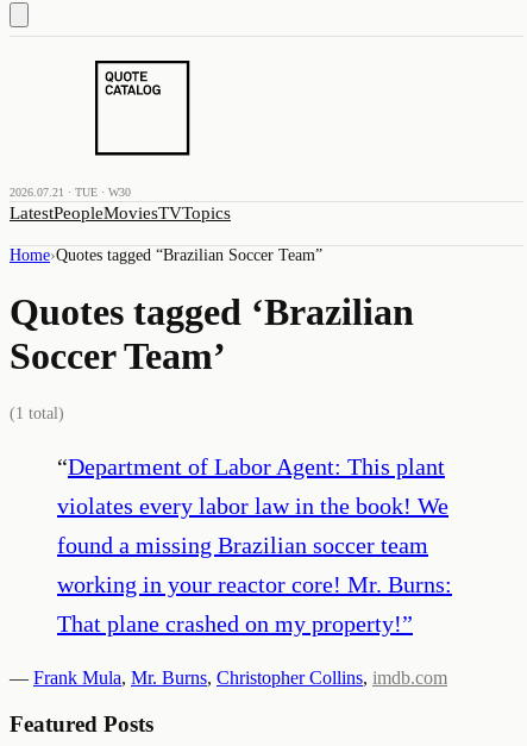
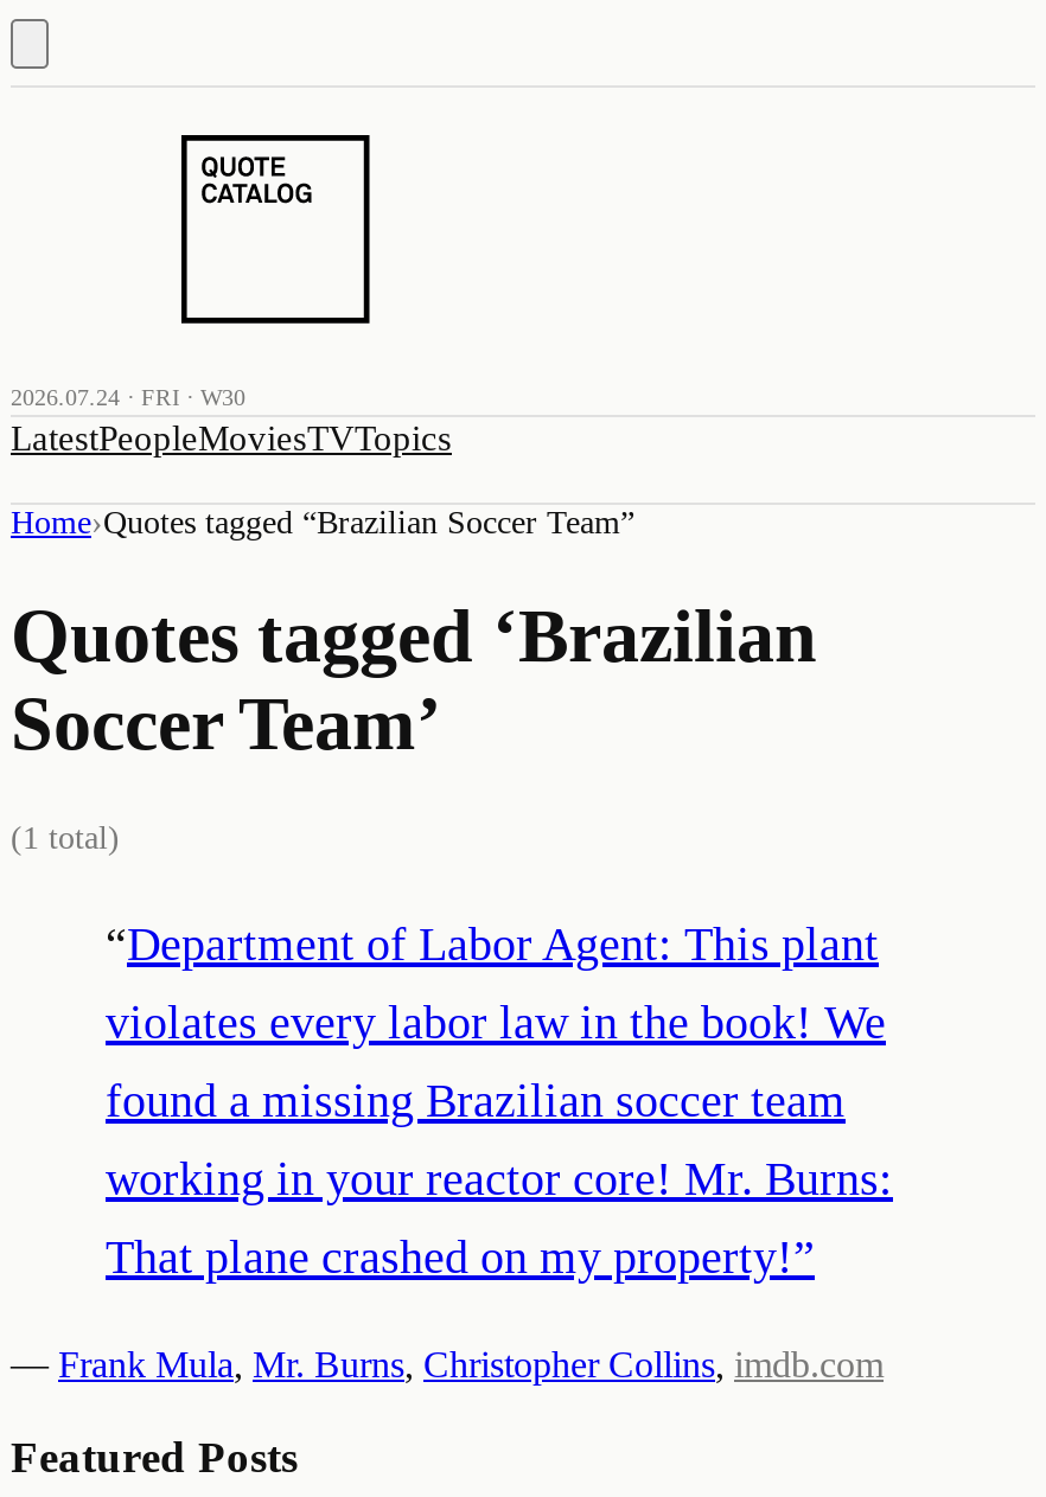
[10,186,131,199] 2026.07.21 · TUE · W30 -> [11,384,245,410] 2026.07.24 · FRI · W30

